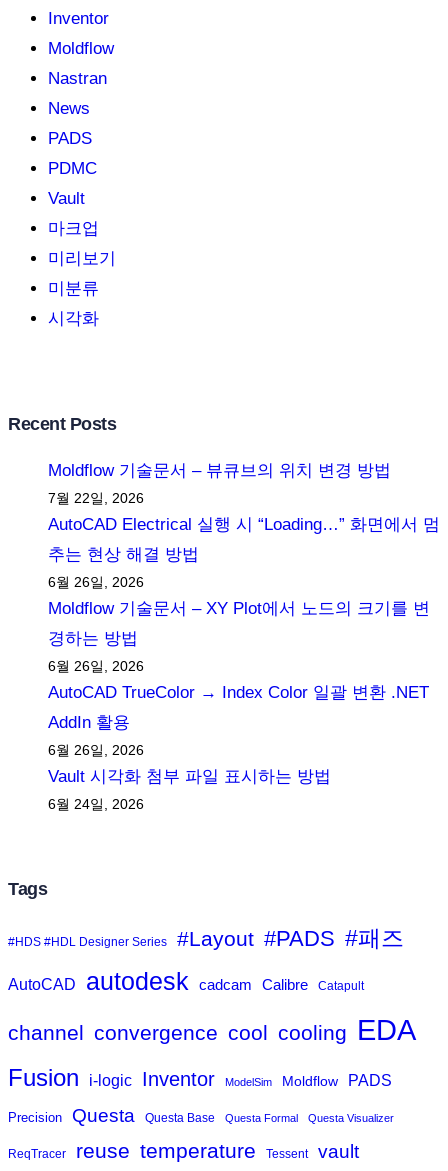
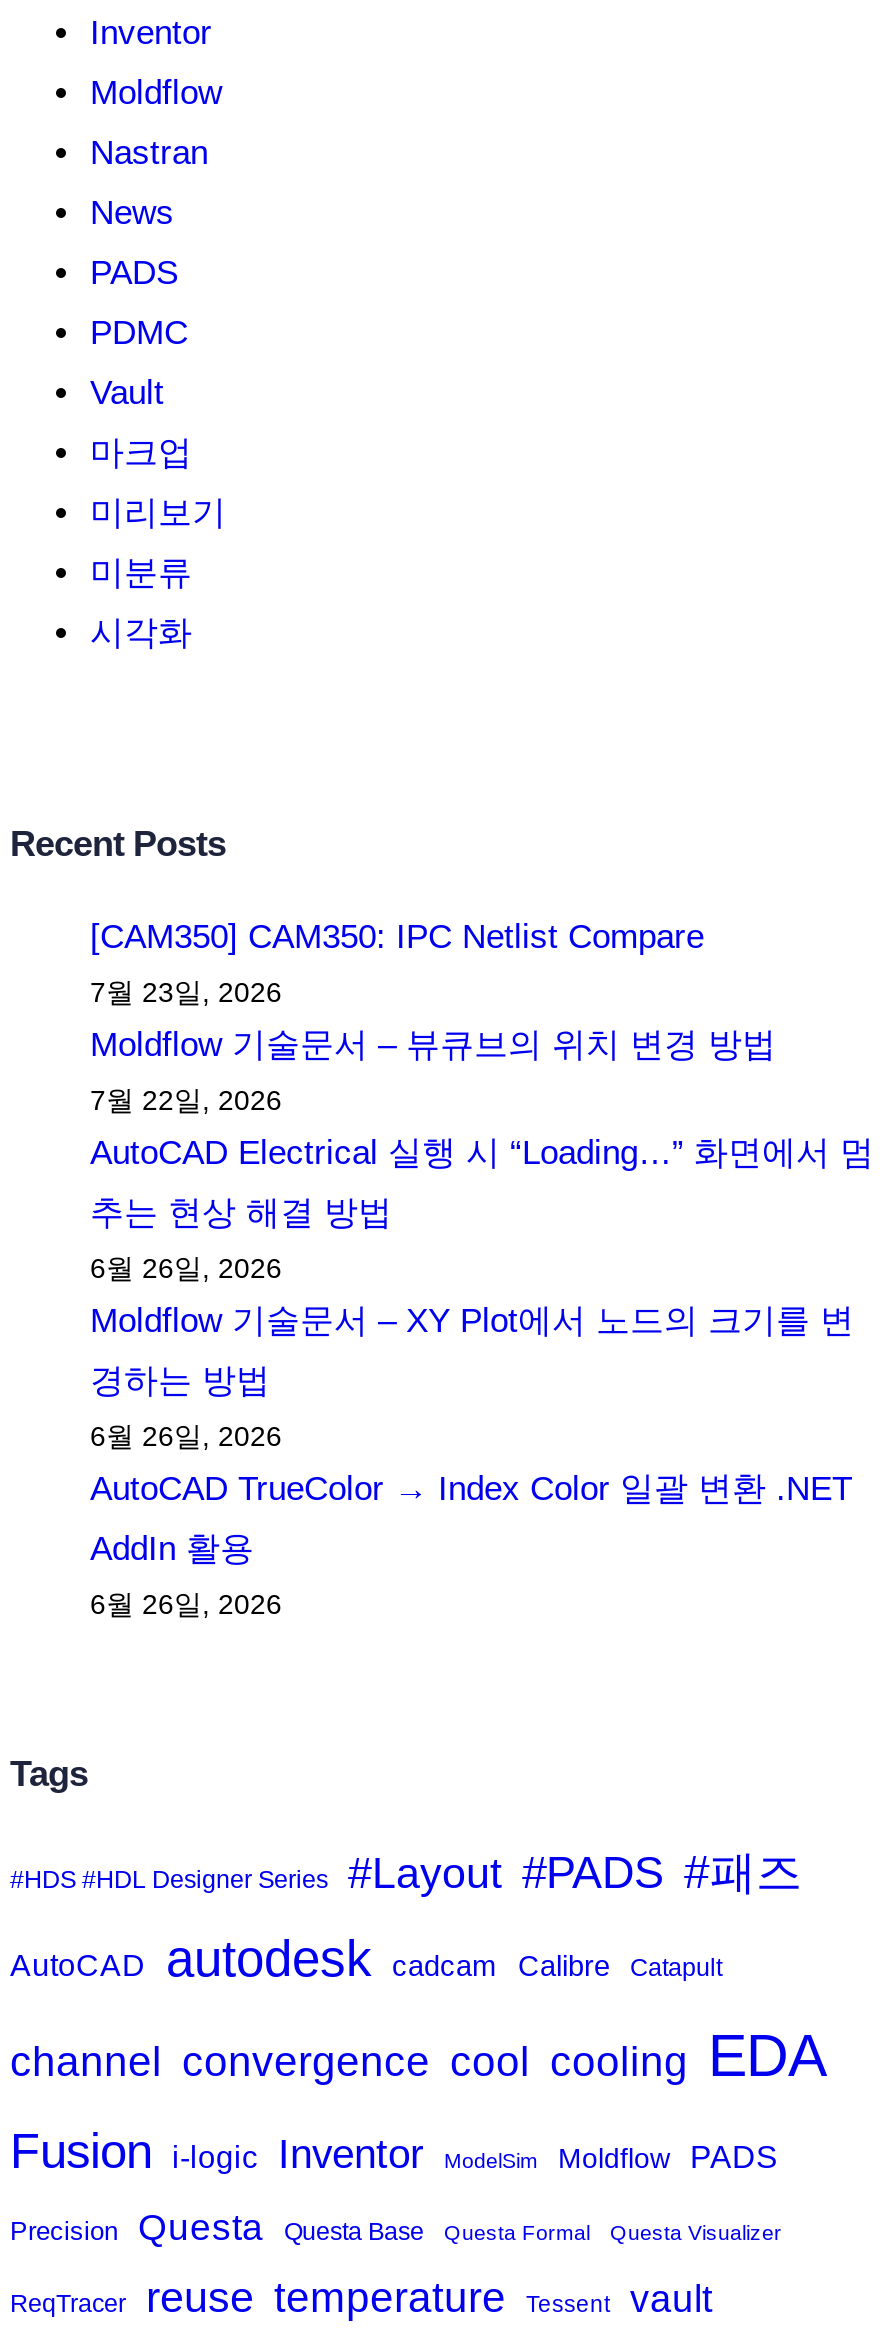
none -> [90,919,704,1009] [CAM350] CAM350: IPC Netlist Compare | 7월 23일, 2026
moved [48,461,440,758] -> [90,1027,874,1621]: Moldflow 기술문서 – 뷰큐브의 위치 변경 방법 | 7월 22일, 2026 | AutoCAD Electrical 실행 시 “Loading…” 화면에서 멈 | ... | AddIn 활용 | 6월 26일, 2026
[48,767,331,812] Vault 시각화 첨부 파일 표시하는 방법 | 6월 24일, 2026 -> none

